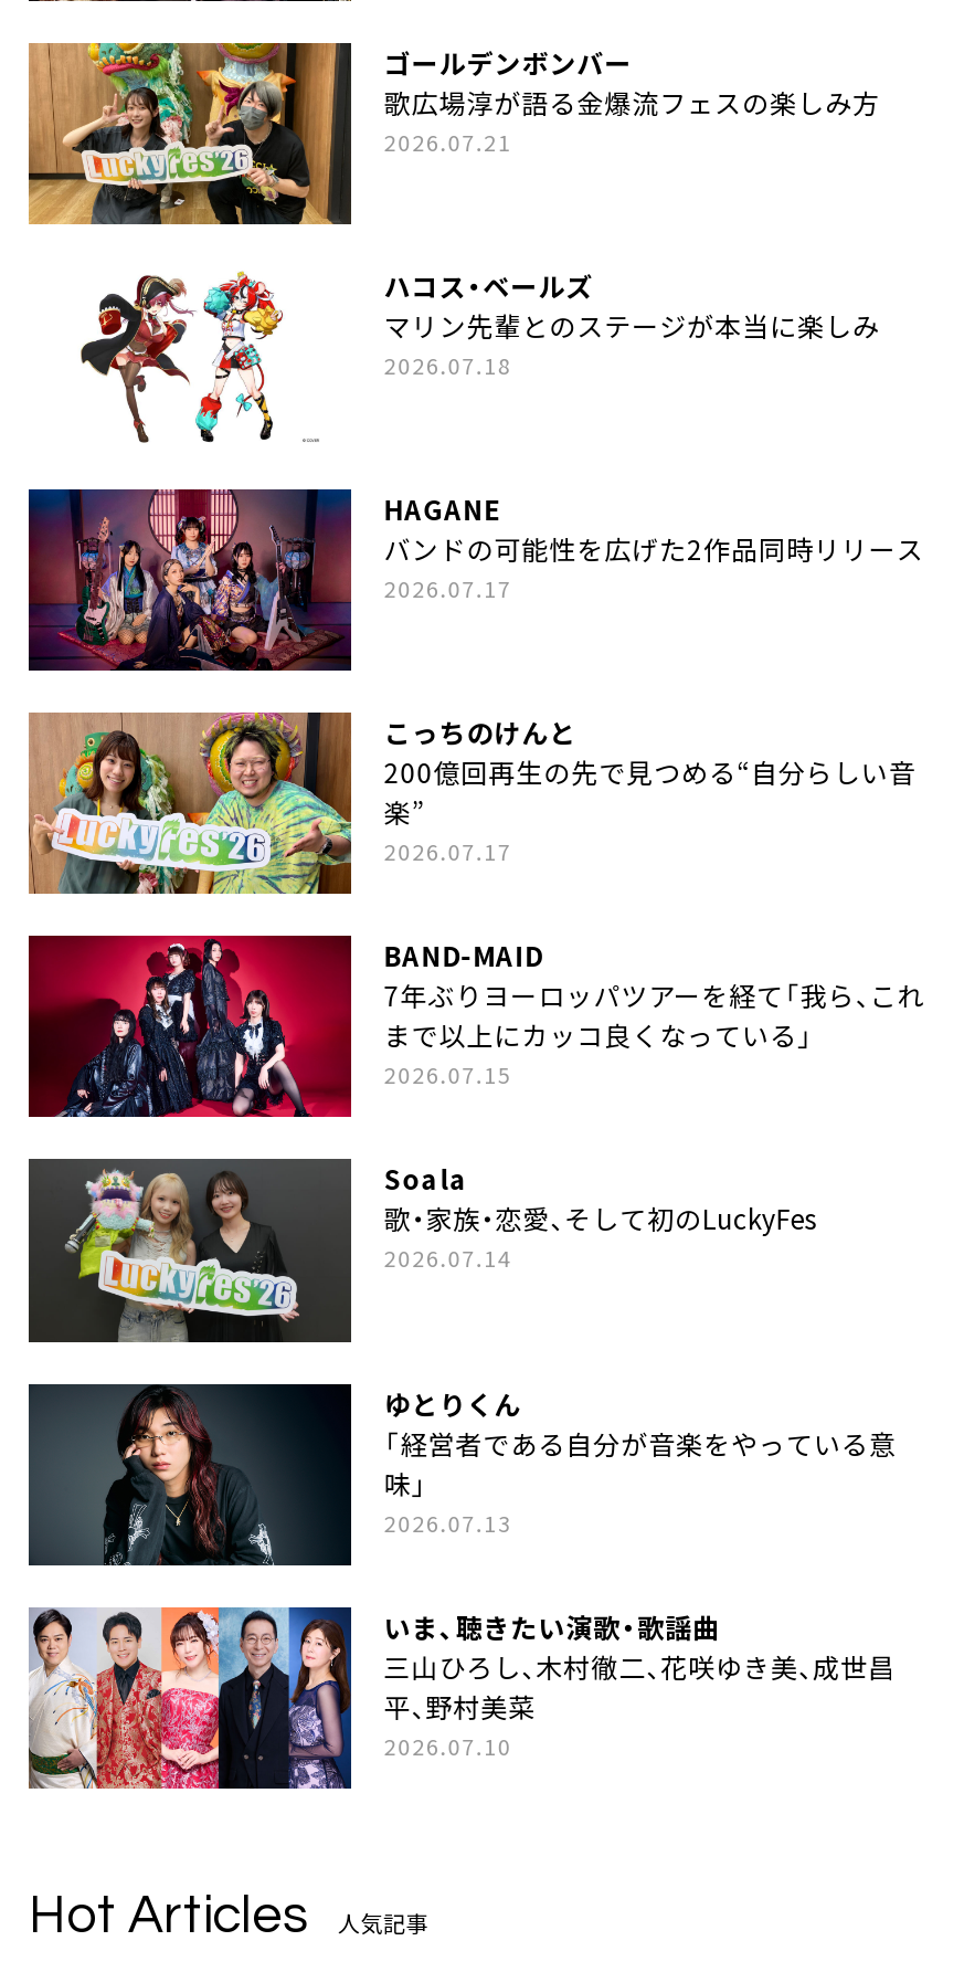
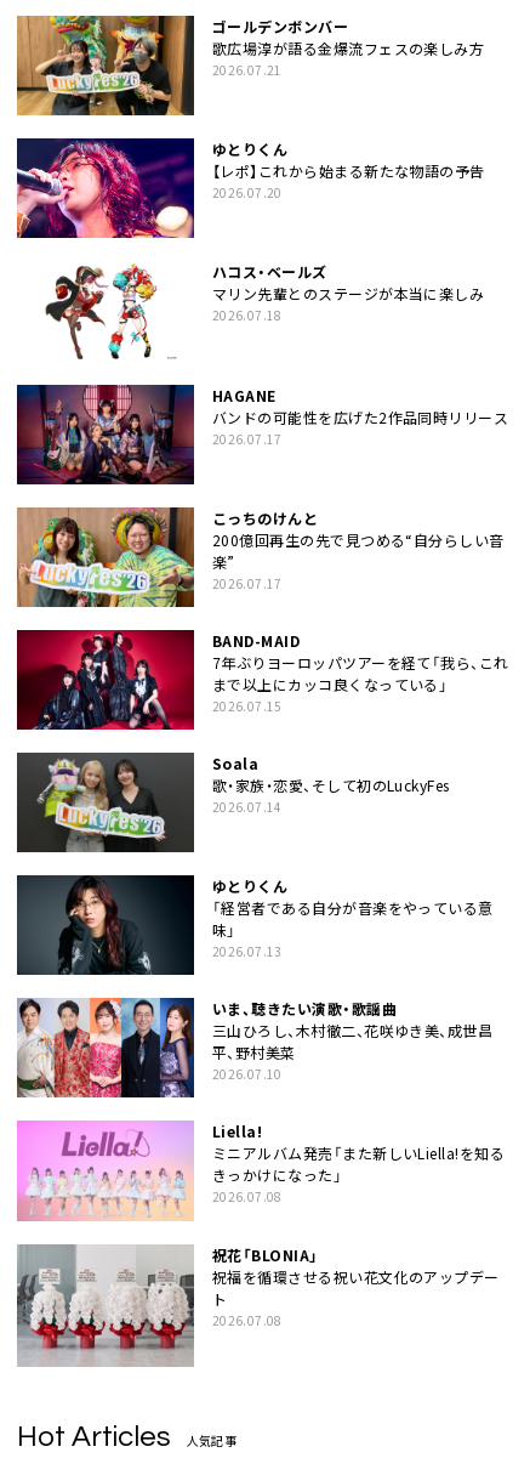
none -> [16,137,485,239] [image] | ゆとりくん | 【レポ】これから始まる新たな物語の予告 | 2026.07.20
none -> [16,1119,505,1329] [image] | Liella! | ミニアルバム発売「また新しいLiella!を知る | きっかけになった」 | 2026.07.08 | 祝花「BLONIA」 | 祝福を循環させる祝い花文化のアップデー | ト | 2026.07.08
none -> [17,1243,194,1367] [image]

